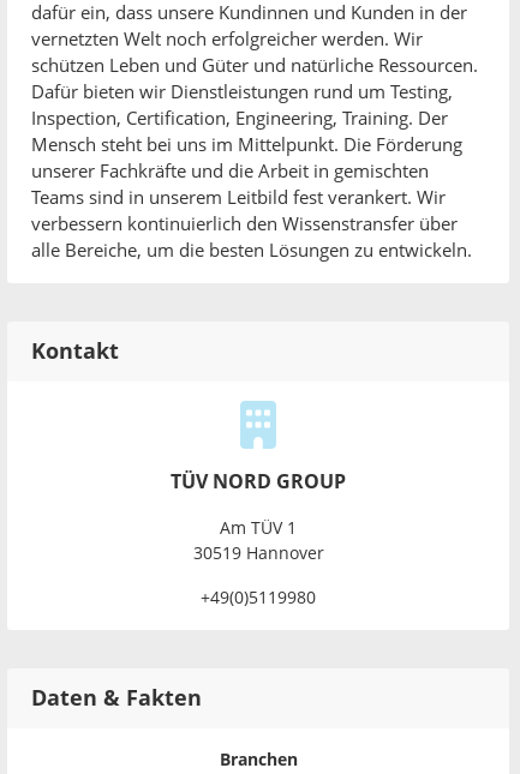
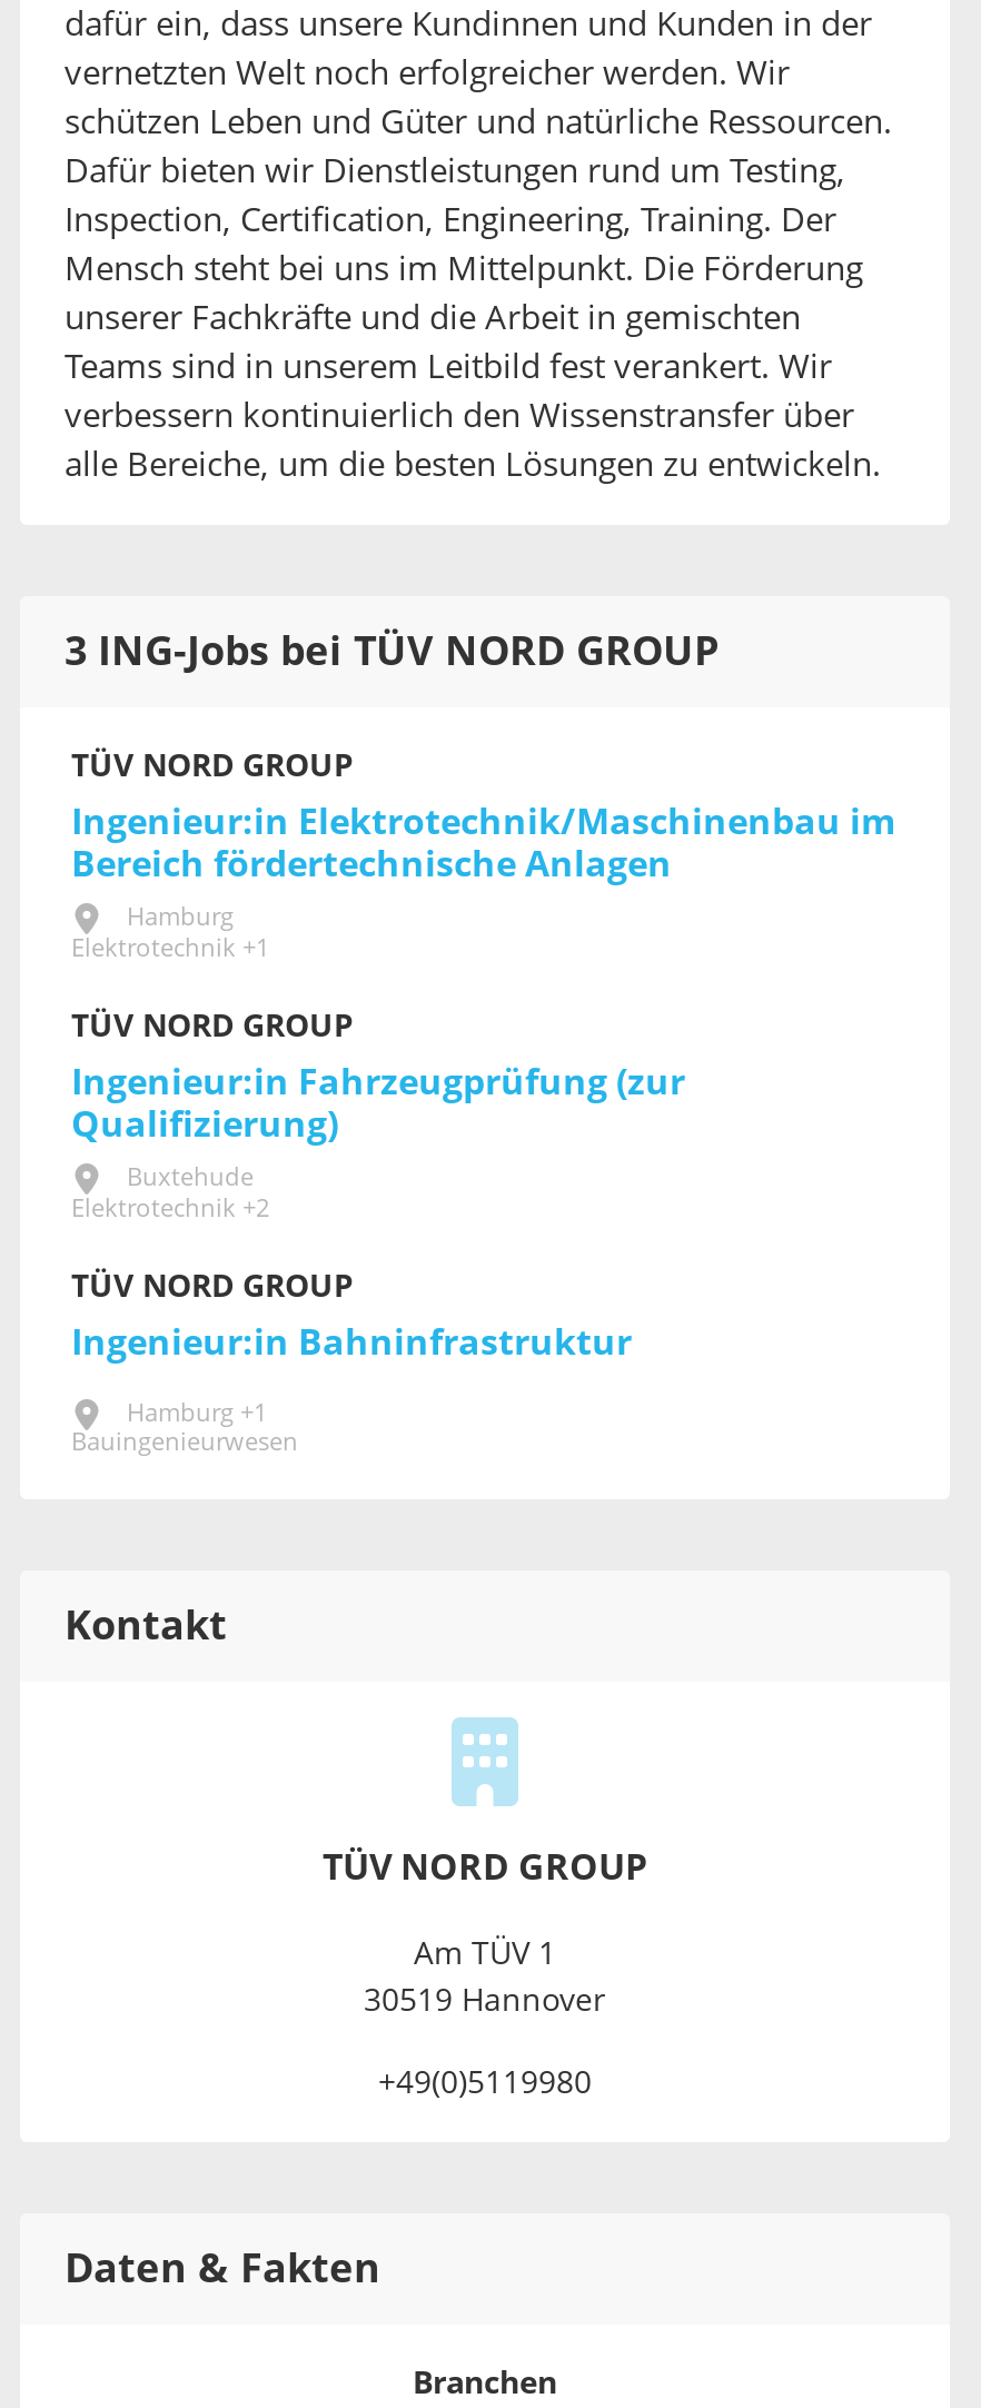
none -> [65,627,896,1458] 3 ING-Jobs bei TÜV NORD GROUP | TÜV NORD GROUP | Ingenieur:in Elektrotechnik/Maschinenbau im | Bereich fördertechnische Anlagen | Hamburg | Elektrotechnik +1 | TÜV NORD GROUP | Ingenieur:in Fahrzeugprüfung (zur | Qualifizierung) | Buxtehude | Elektrotechnik +2 | TÜV NORD GROUP | Ingenieur:in Bahninfrastruktur | Hamburg +1 | Bauingenieurwesen

